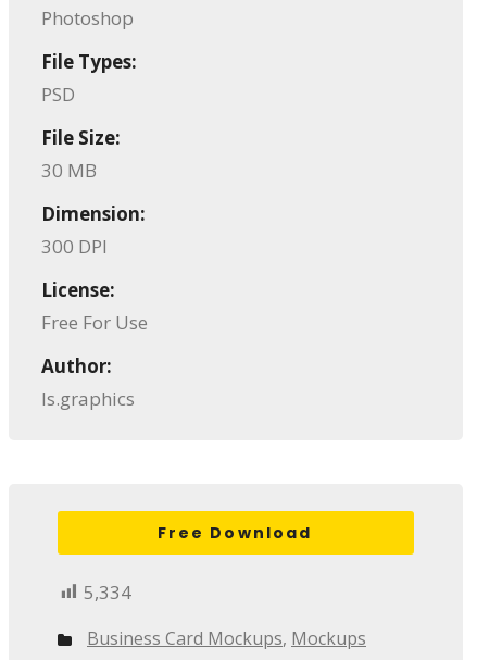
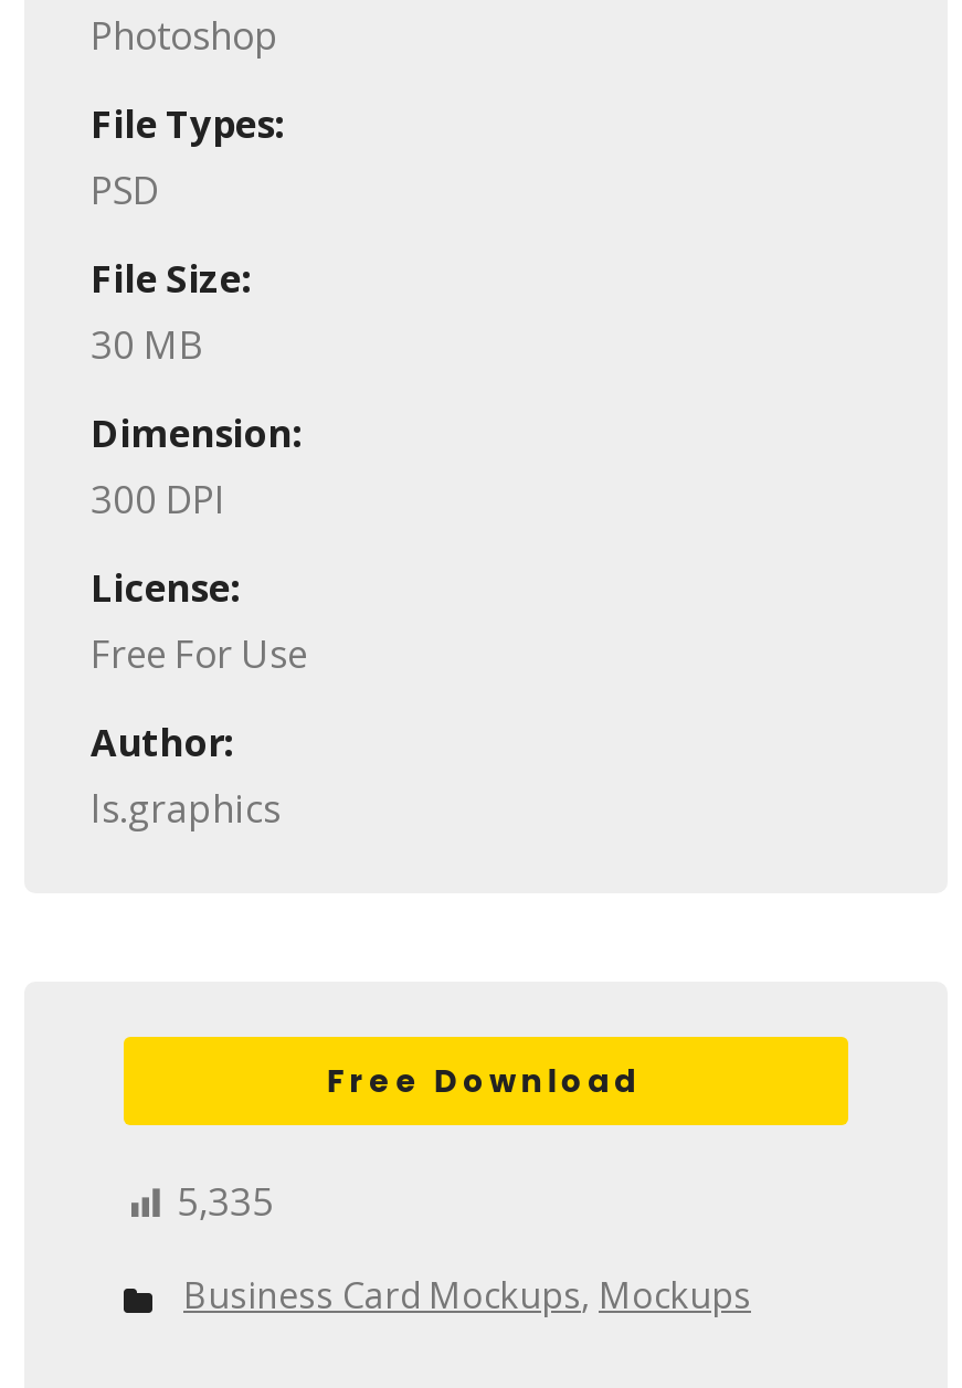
[84,579,131,604] 5,334 -> [177,1177,274,1228] 5,335

